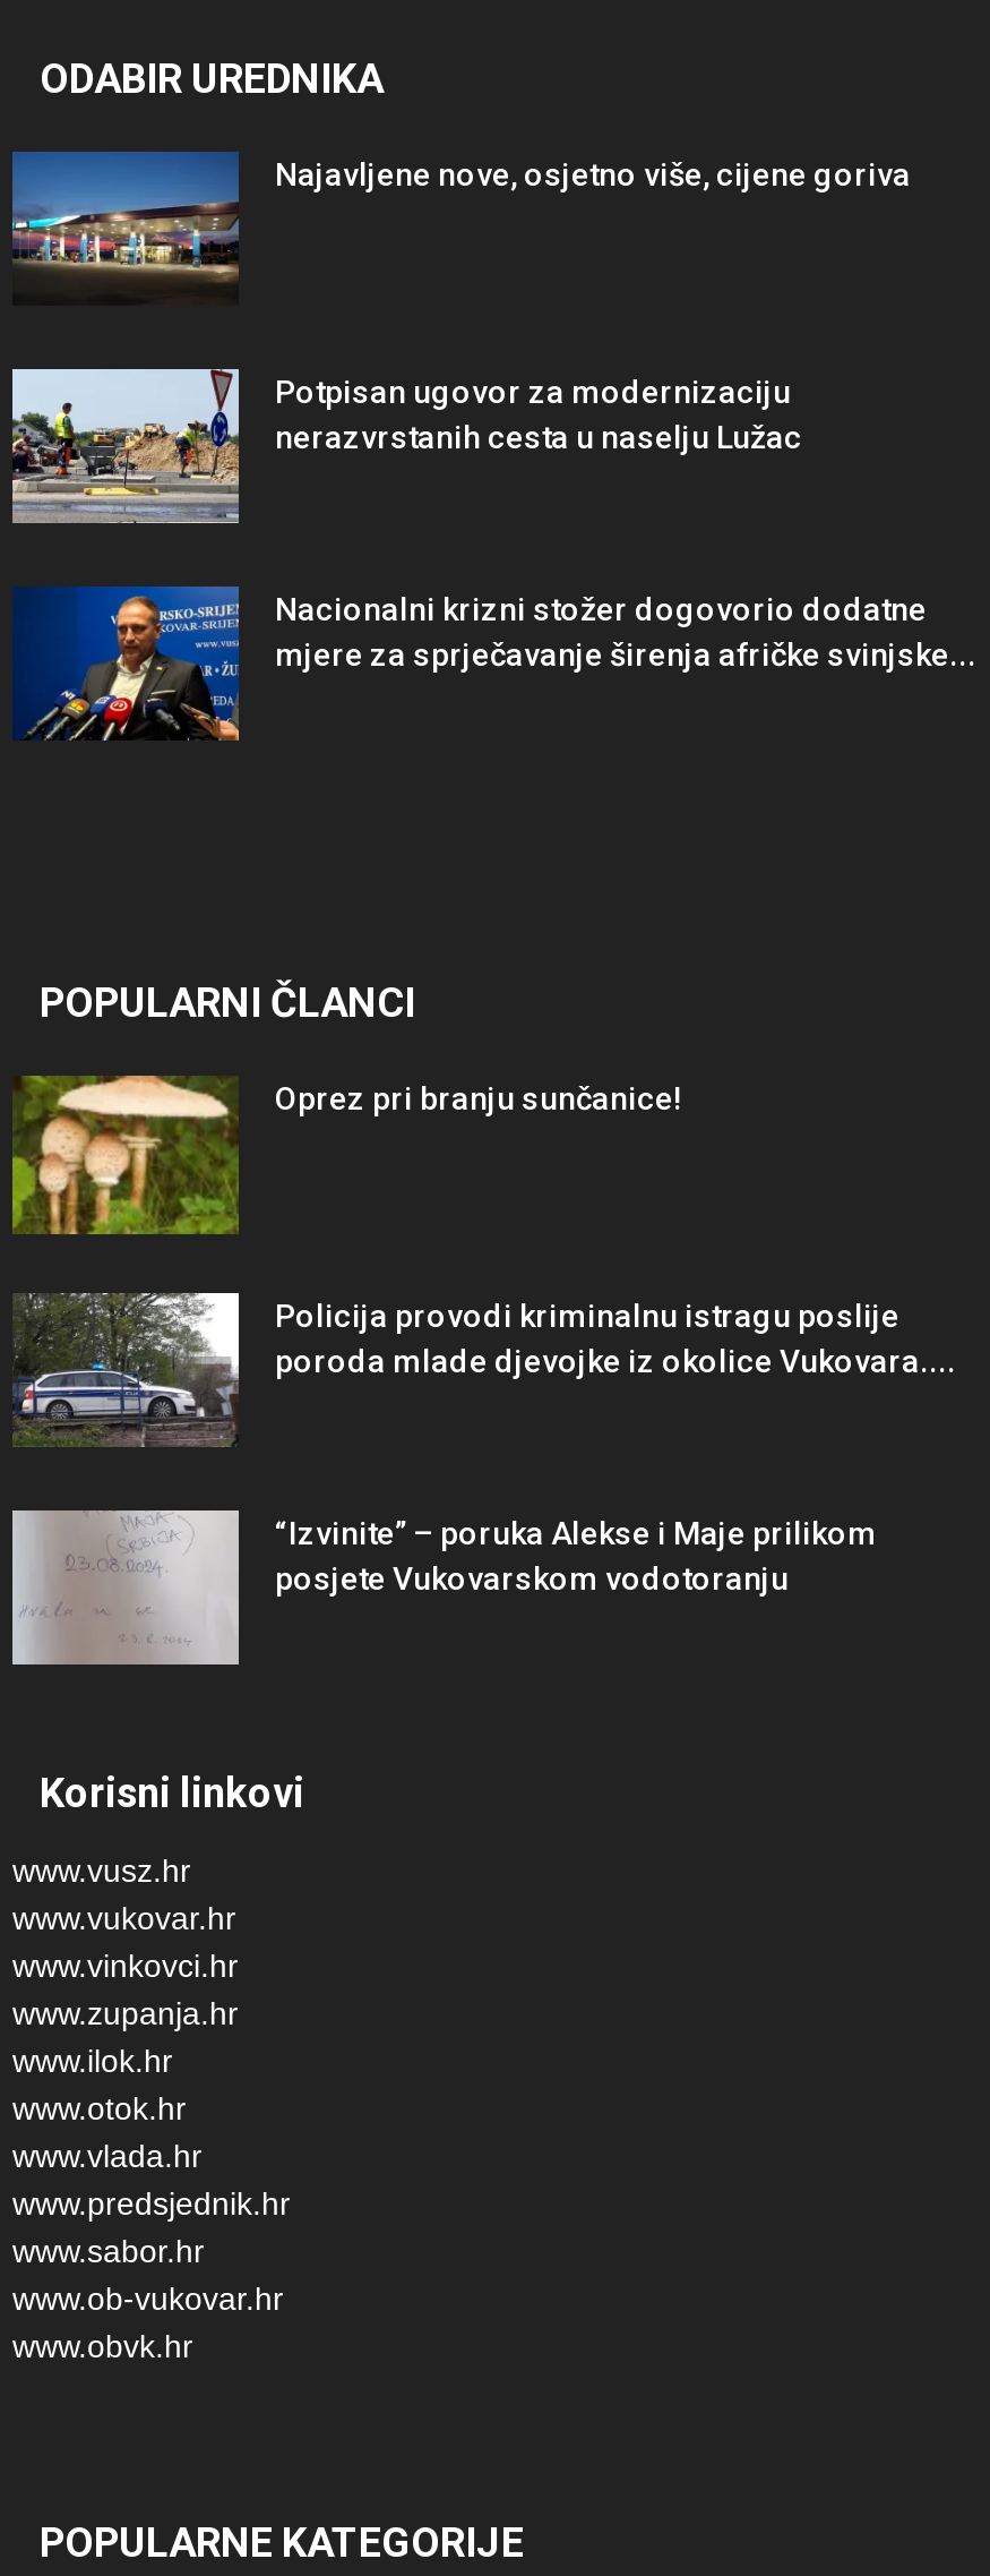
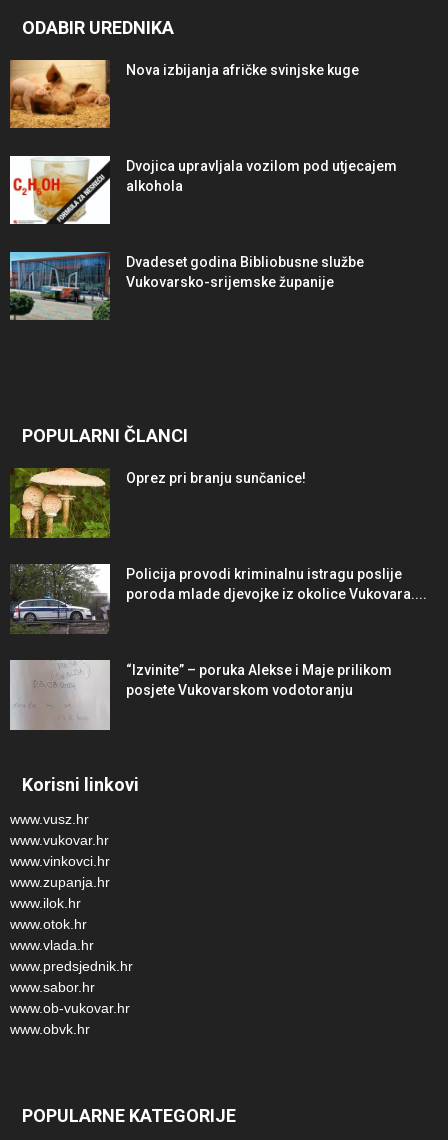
[10,149,911,306] [image] | Najavljene nove, osjetno više, cijene goriva -> [9,59,359,129] [image] | Nova izbijanja afričke svinjske kuge
[10,367,802,525] [image] | Potpisan ugovor za modernizaciju | nerazvrstanih cesta u naselju Lužac -> [9,155,397,225] [image] | Dvojica upravljala vozilom pod utjecajem | alkohola
[12,584,976,741] [image] | Nacionalni krizni stožer dogovorio dodatne | mjere za sprječavanje širenja afričke svinjske... -> [9,251,364,321] [image] | Dvadeset godina Bibliobusne službe | Vukovarsko-srijemske županije

